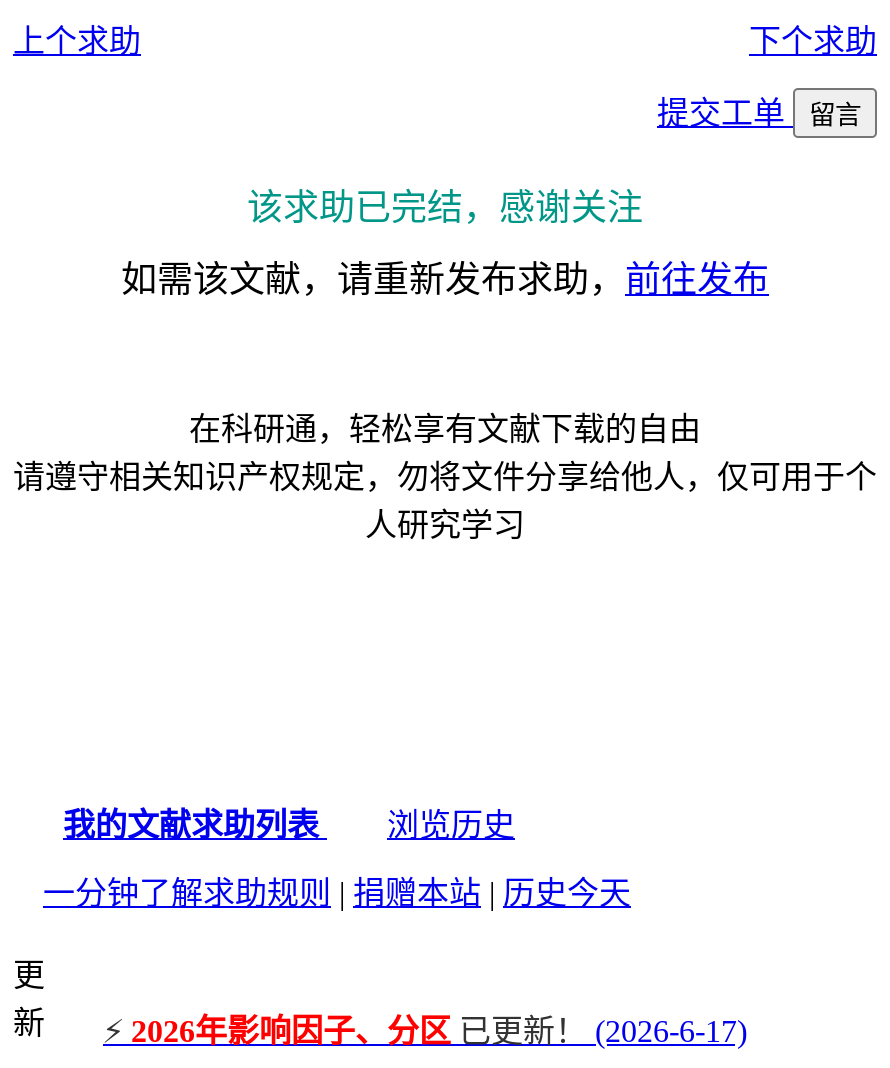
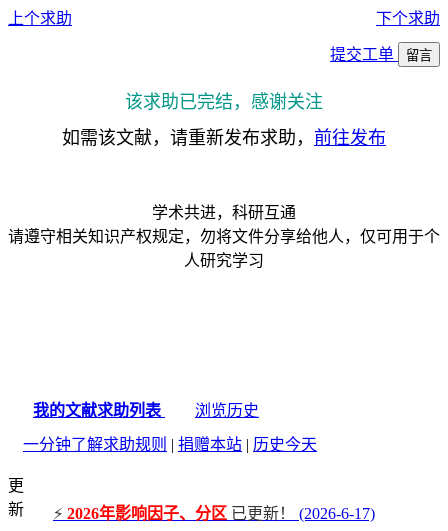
[189,412,701,446] 在科研通，轻松享有文献下载的自由 -> [152,204,296,221] 学术共进，科研互通

